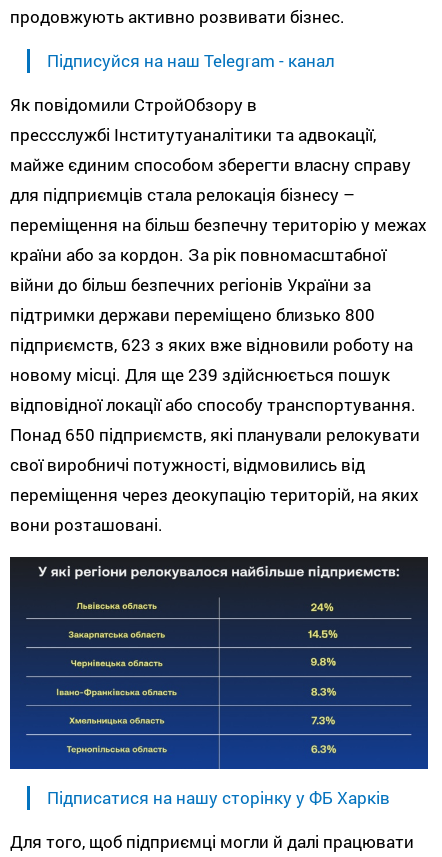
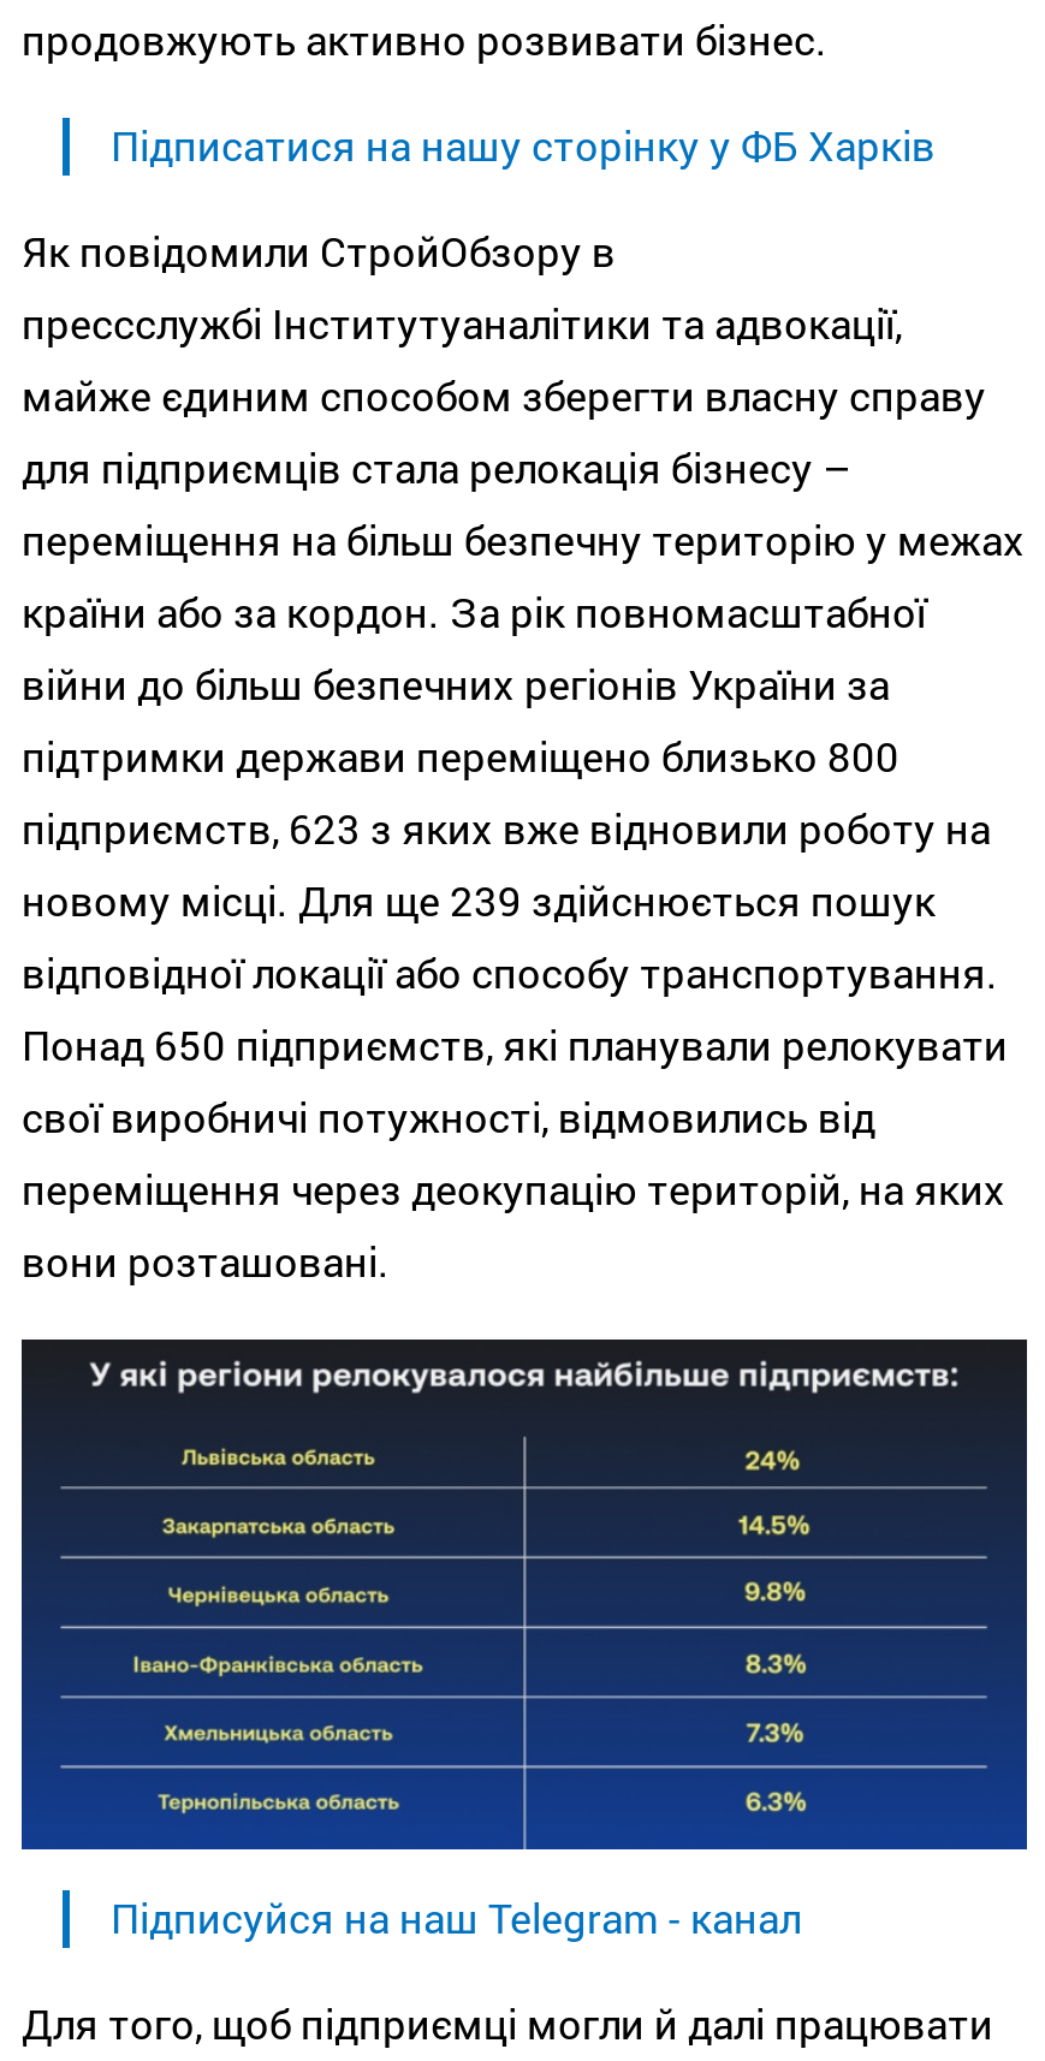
moved [47,49,334,72] -> [111,1890,801,1945]: Підписуйся на наш Telegram - канал
moved [47,786,390,809] -> [111,117,936,172]: Підписатися на нашу сторінку у ФБ Харків

